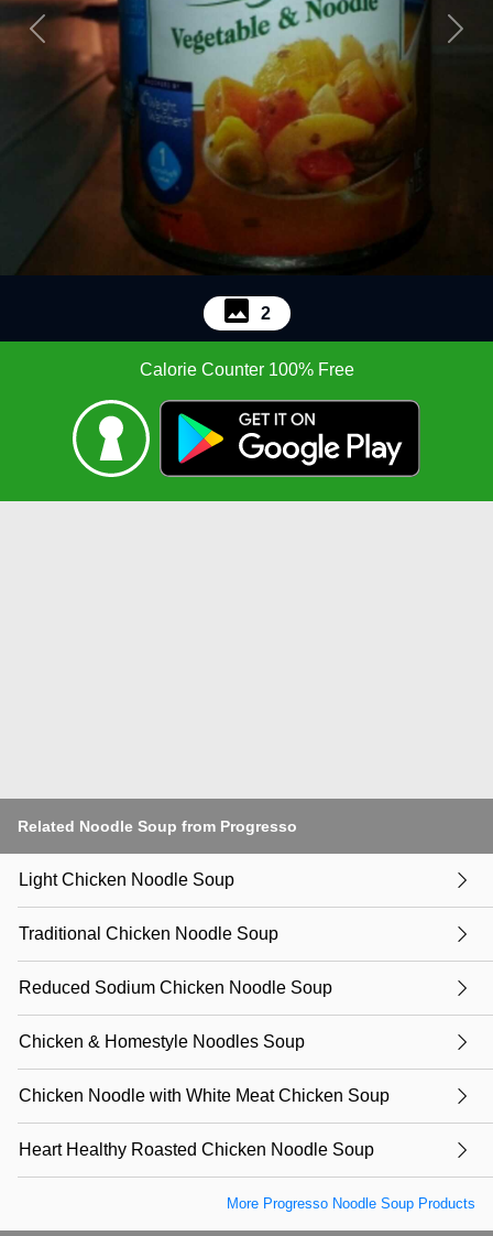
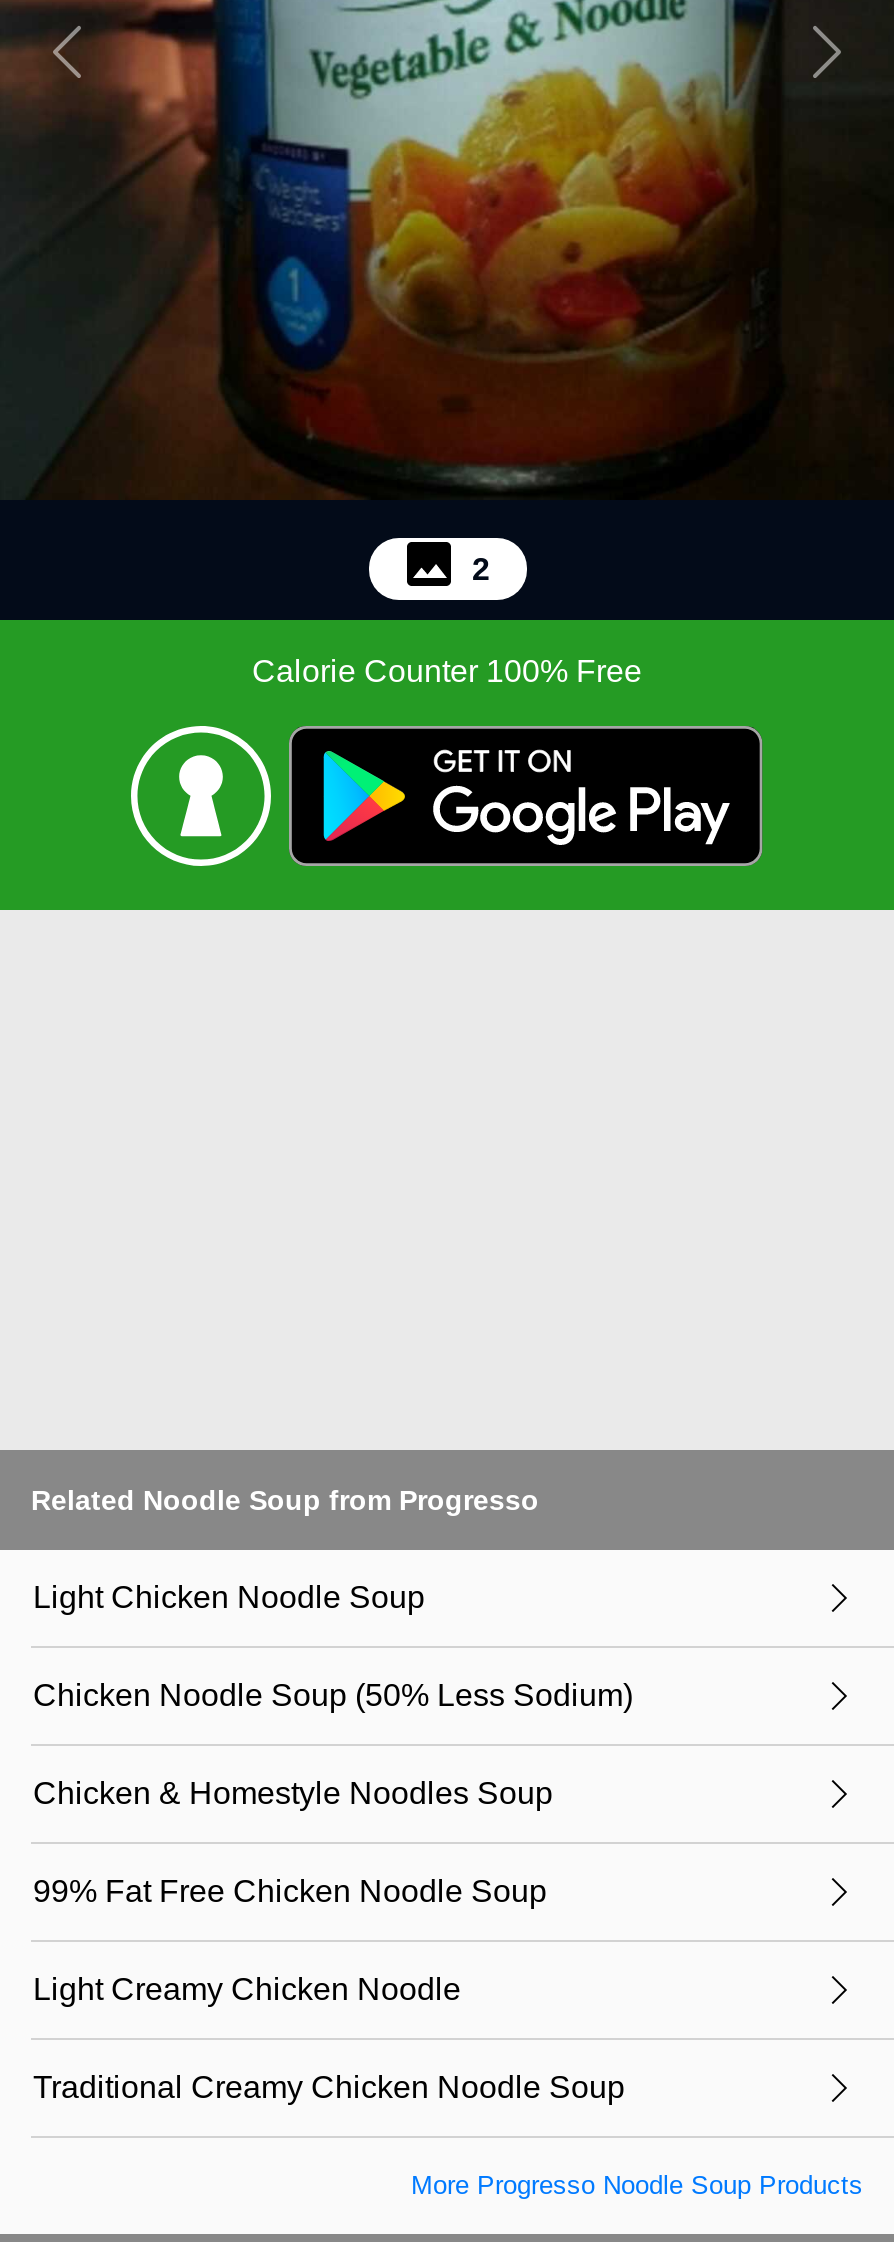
[19,924,332,997] Traditional Chicken Noodle Soup | Reduced Sodium Chicken Noodle Soup -> [33,1678,633,1712] Chicken Noodle Soup (50% Less Sodium)
moved [19,1032,305,1051] -> [33,1776,553,1810]: Chicken & Homestyle Noodles Soup
[19,1086,390,1159] Chicken Noodle with White Meat Chicken Soup | Heart Healthy Roasted Chicken Noodle Soup -> [33,1874,625,2104] 99% Fat Free Chicken Noodle Soup | Light Creamy Chicken Noodle | Traditional Creamy Chicken Noodle Soup

